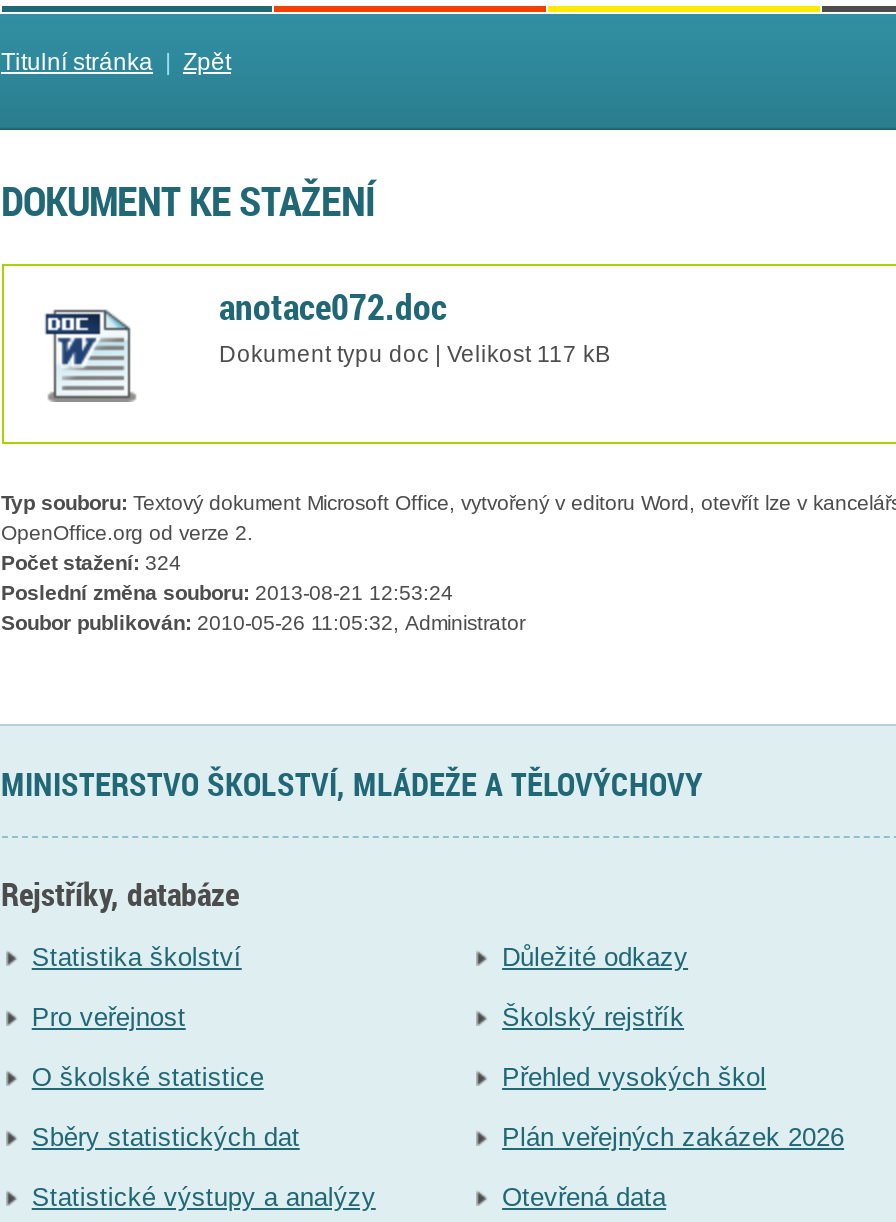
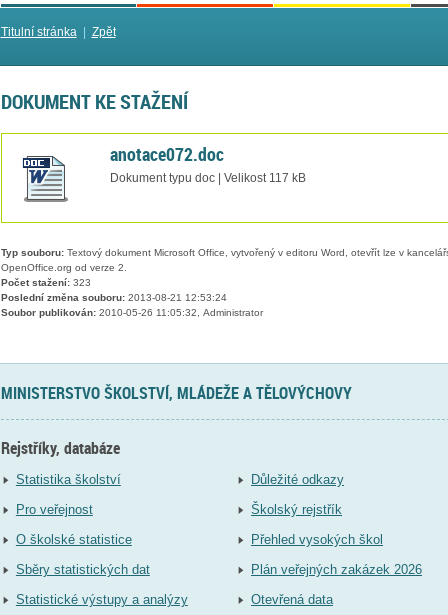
[1,553,181,575] Počet stažení: 324 -> [0,277,90,288] Počet stažení: 323

